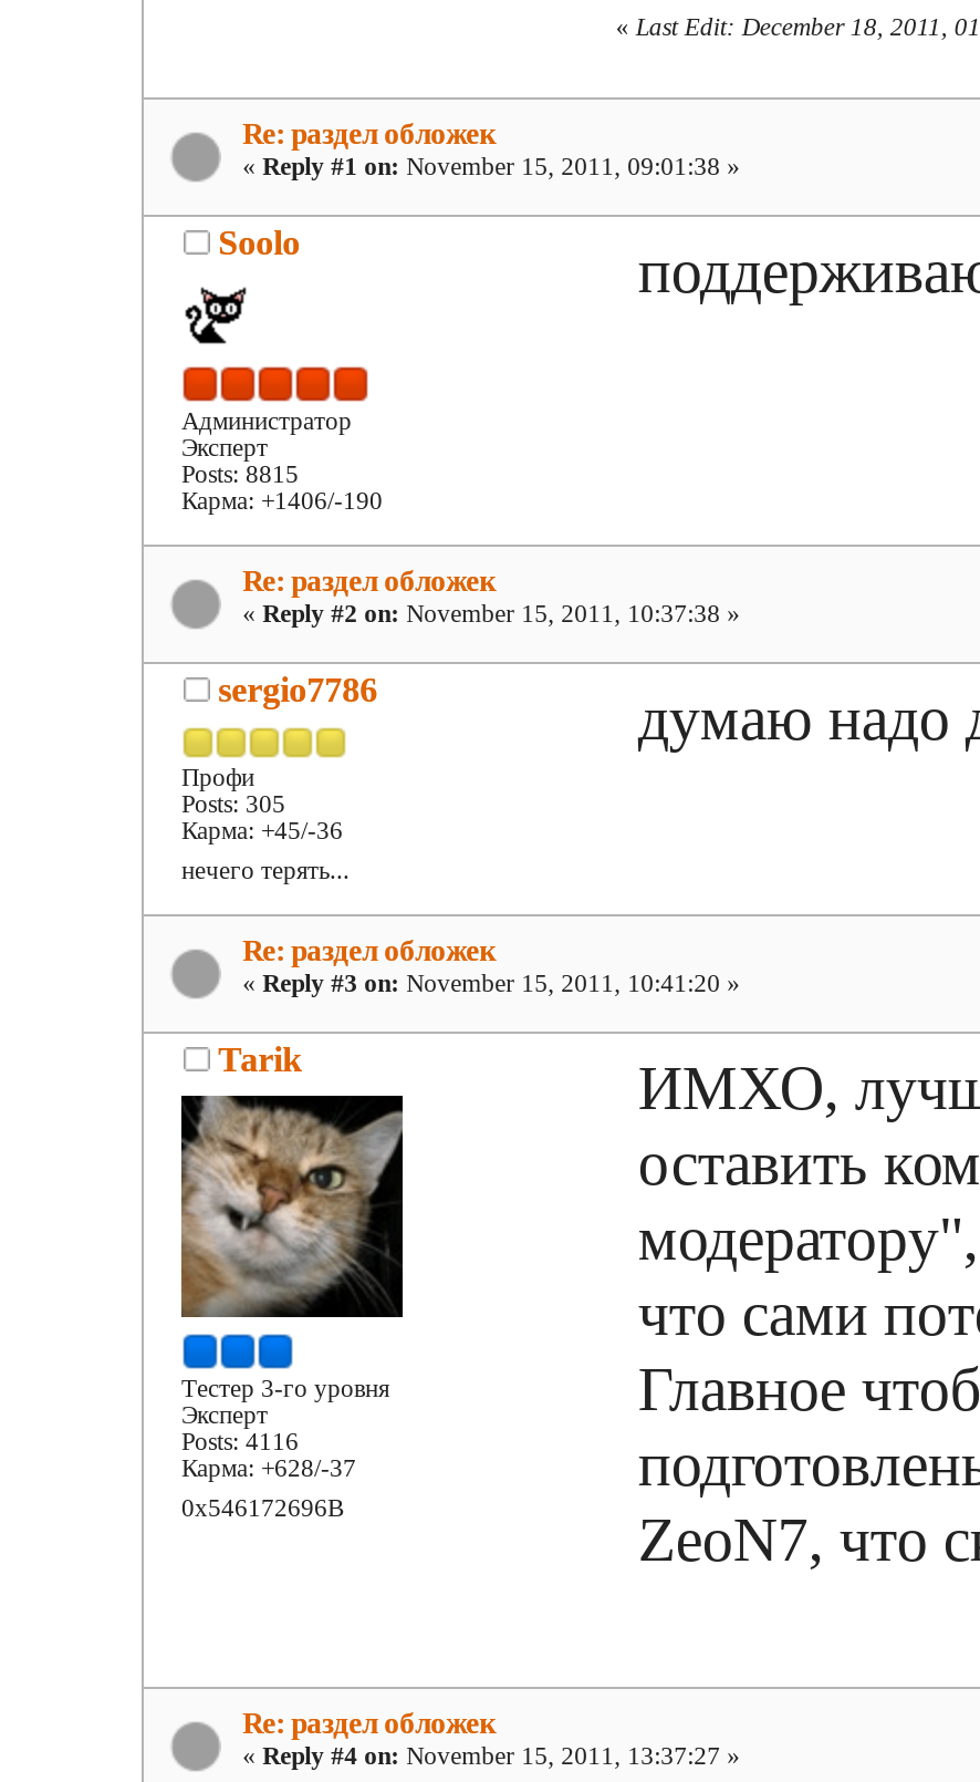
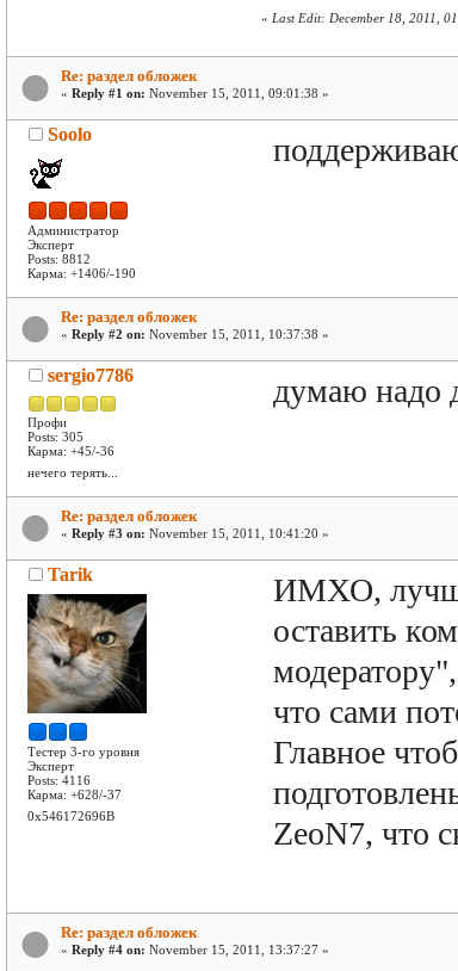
[181,460,299,487] Posts: 8815 -> [27,252,91,266] Posts: 8812

